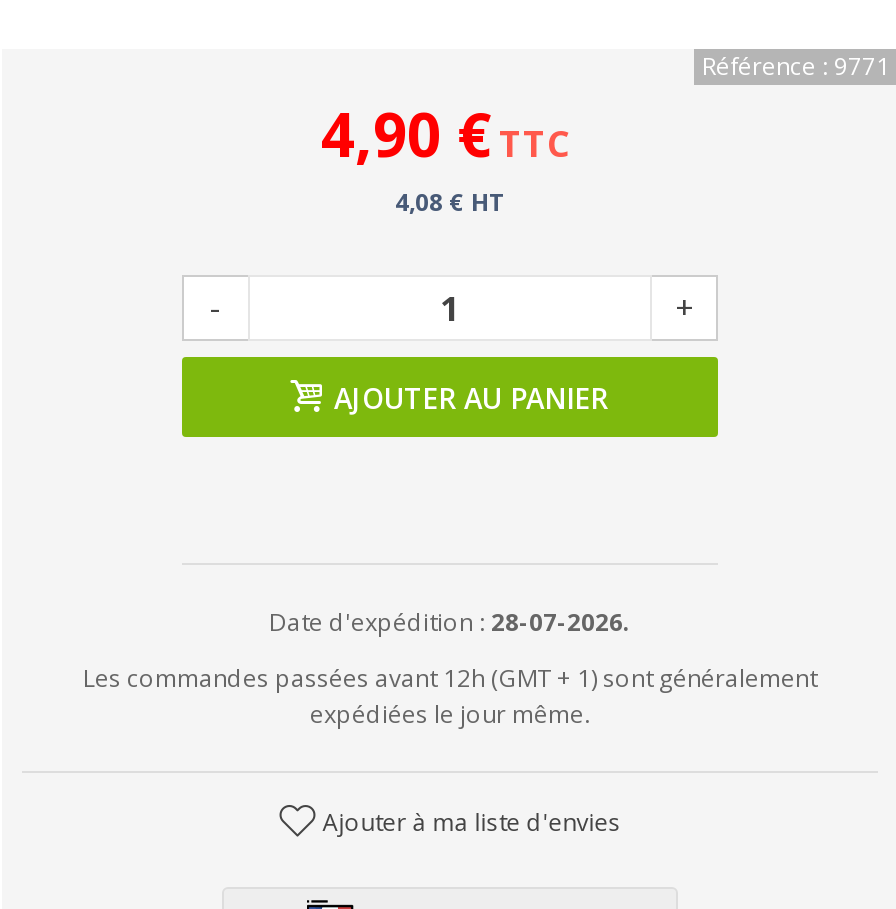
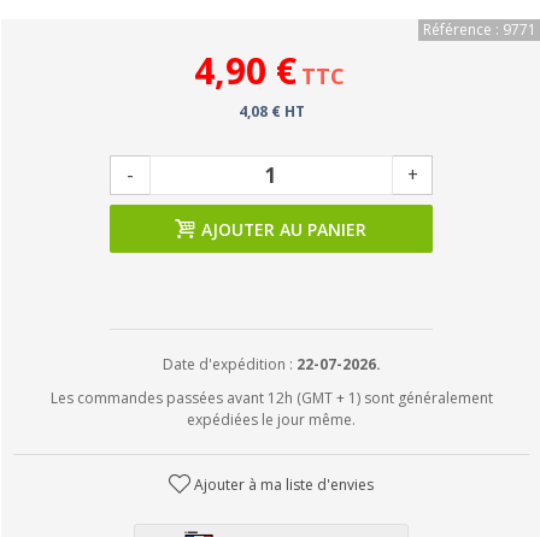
[269,605,631,639] Date d'expédition : 28-07-2026. -> [162,354,380,374] Date d'expédition : 22-07-2026.

